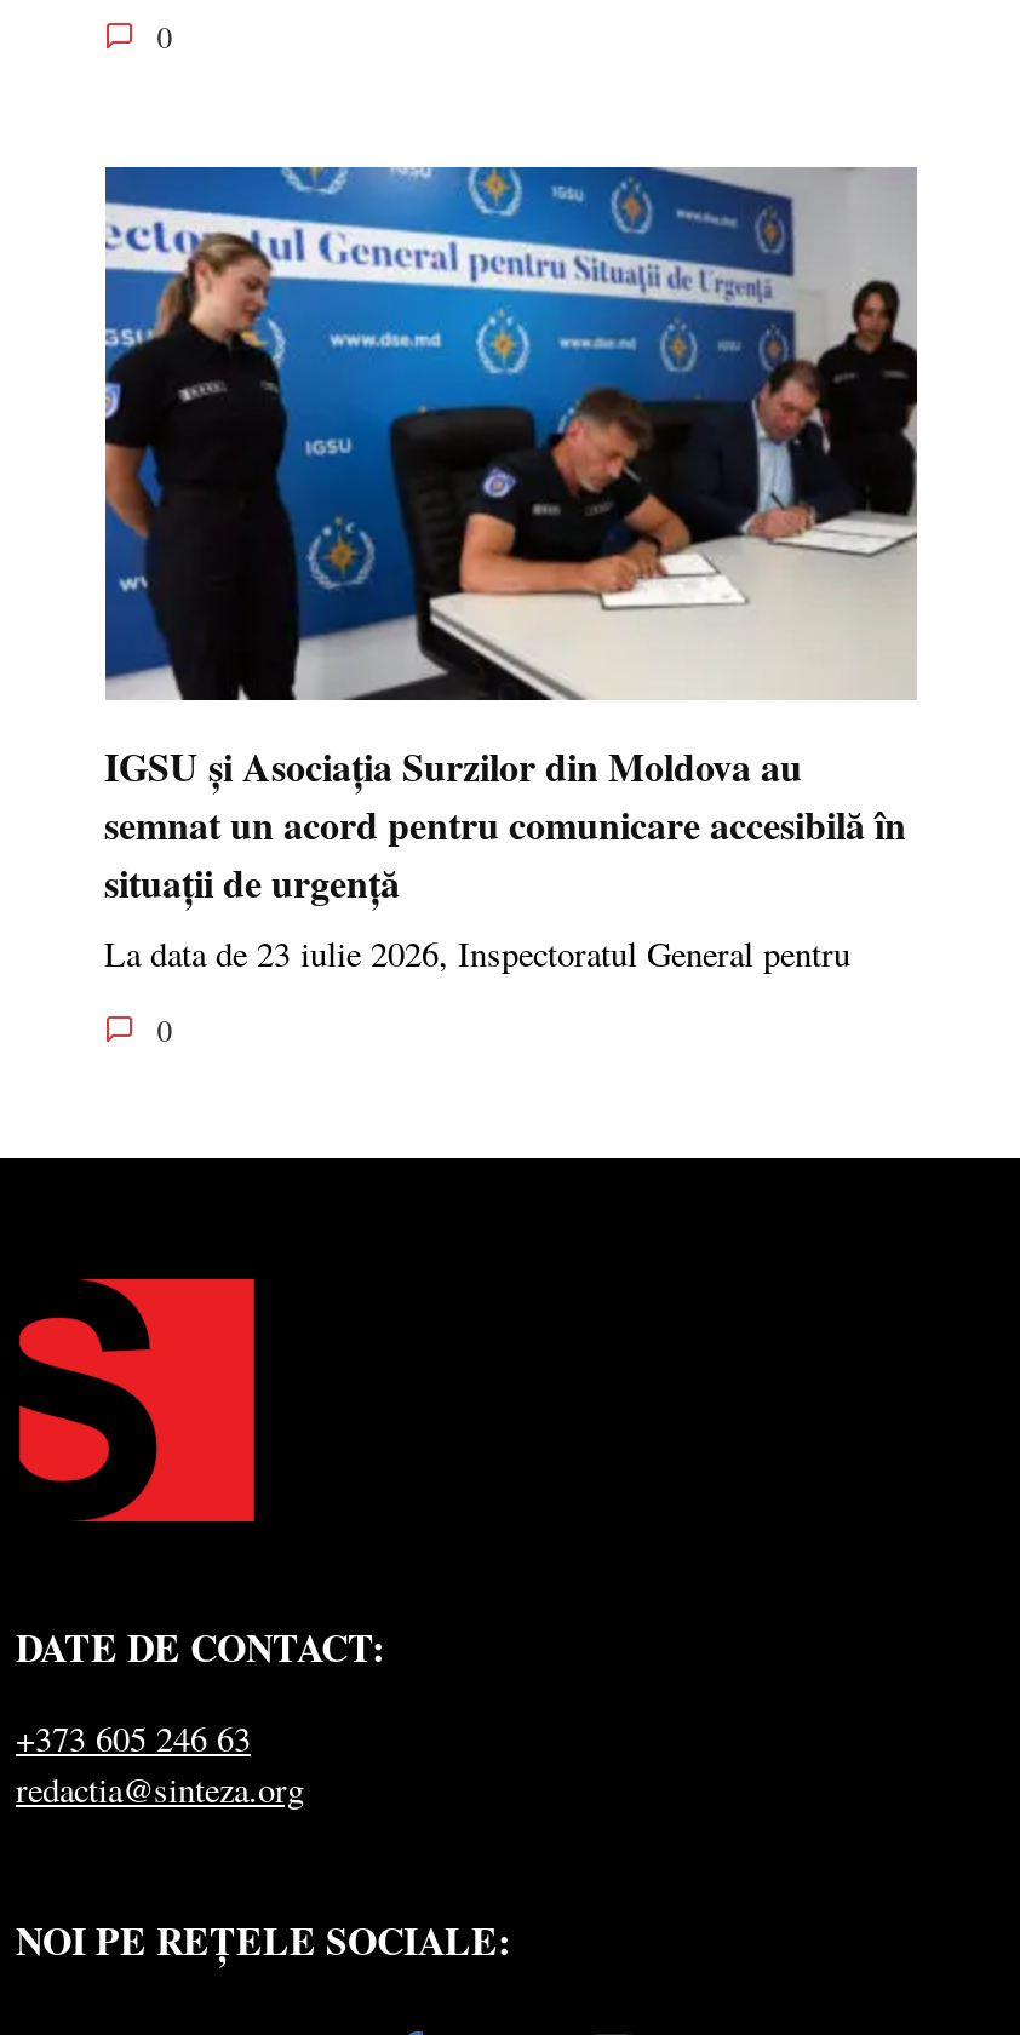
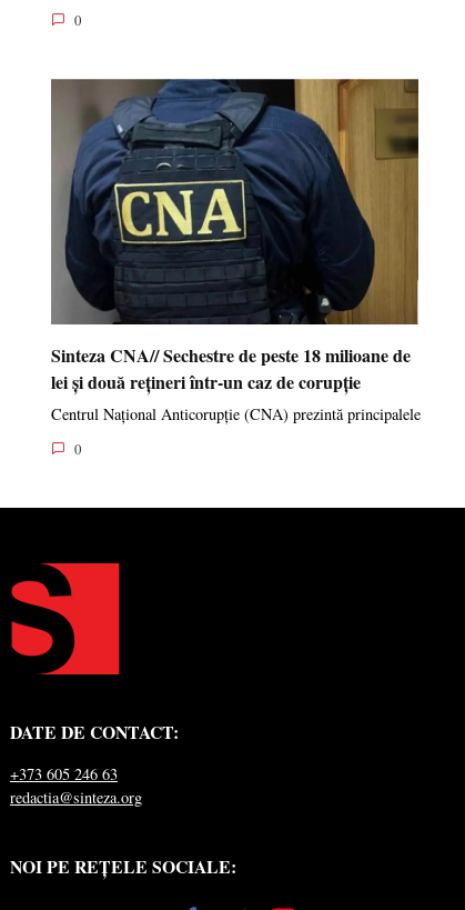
[103,164,919,977] [image] | IGSU și Asociația Surzilor din Moldova au | semnat un acord pentru comunicare accesibilă în | situații de urgență | La data de 23 iulie 2026, Inspectoratul General pentru -> [50,78,423,424] [image] | Sinteza CNA// Sechestre de peste 18 milioane de | lei și două rețineri într-un caz de corupție | Centrul Național Anticorupție (CNA) prezintă principalele

